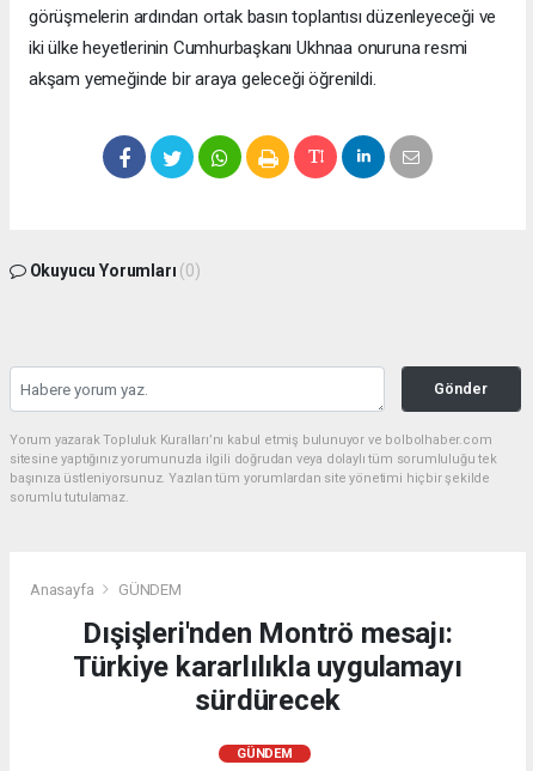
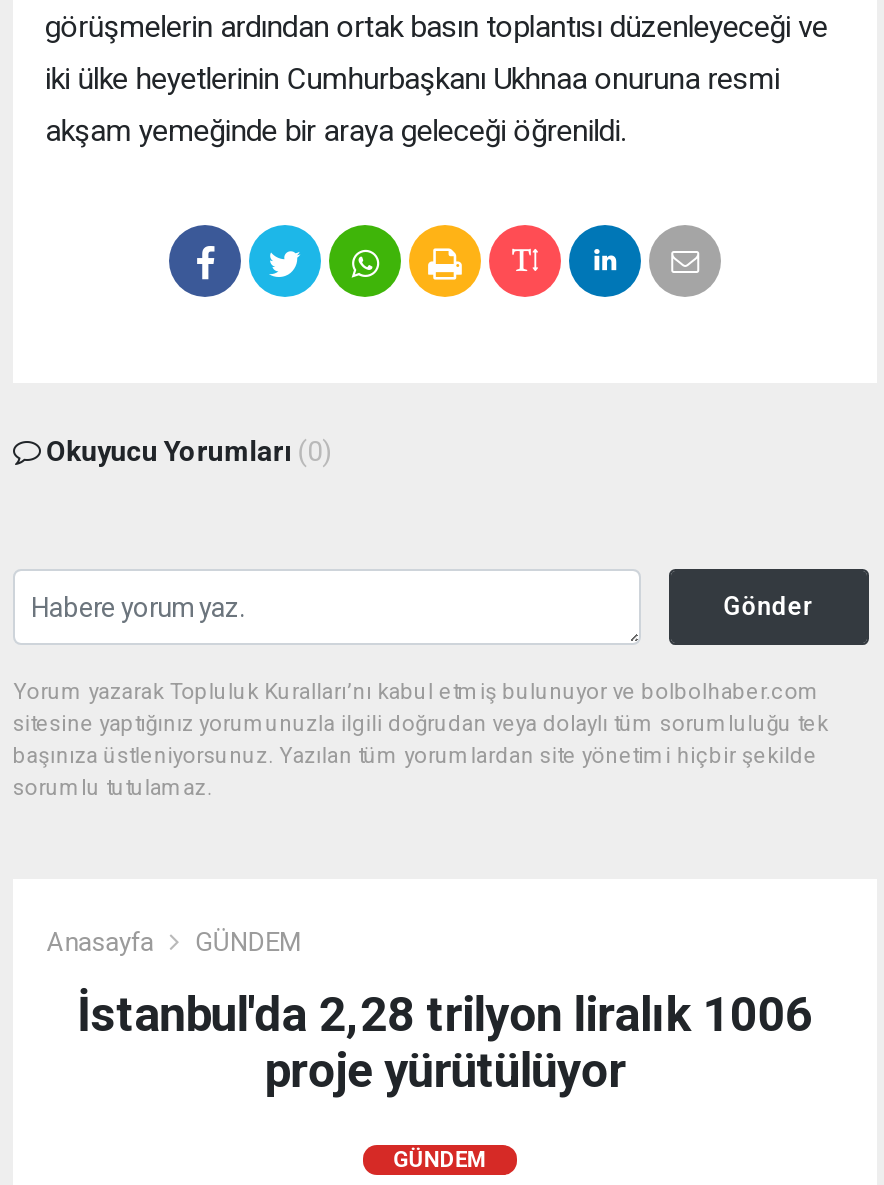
[73,616,462,717] Dışişleri'nden Montrö mesajı: | Türkiye kararlılıkla uygulamayı | sürdürecek -> [77,987,813,1099] İstanbul'da 2,28 trilyon liralık 1006 | proje yürütülüyor

